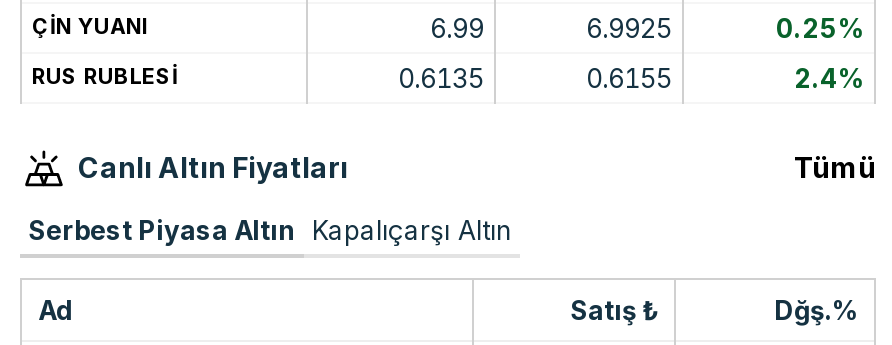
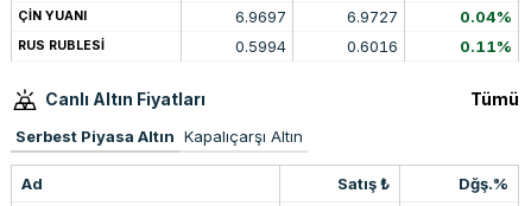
[430,12,484,44] 6.99 -> [235,7,286,26] 6.9697
[586,12,672,44] 6.9925 -> [347,7,398,26] 6.9727
[776,12,864,44] 0.25% -> [460,7,512,26] 0.04%
[398,62,484,94] 0.6135 -> [235,36,286,55] 0.5994
[586,62,672,94] 0.6155 -> [347,36,398,55] 0.6016
[794,62,864,94] 2.4% -> [460,36,512,55] 0.11%

